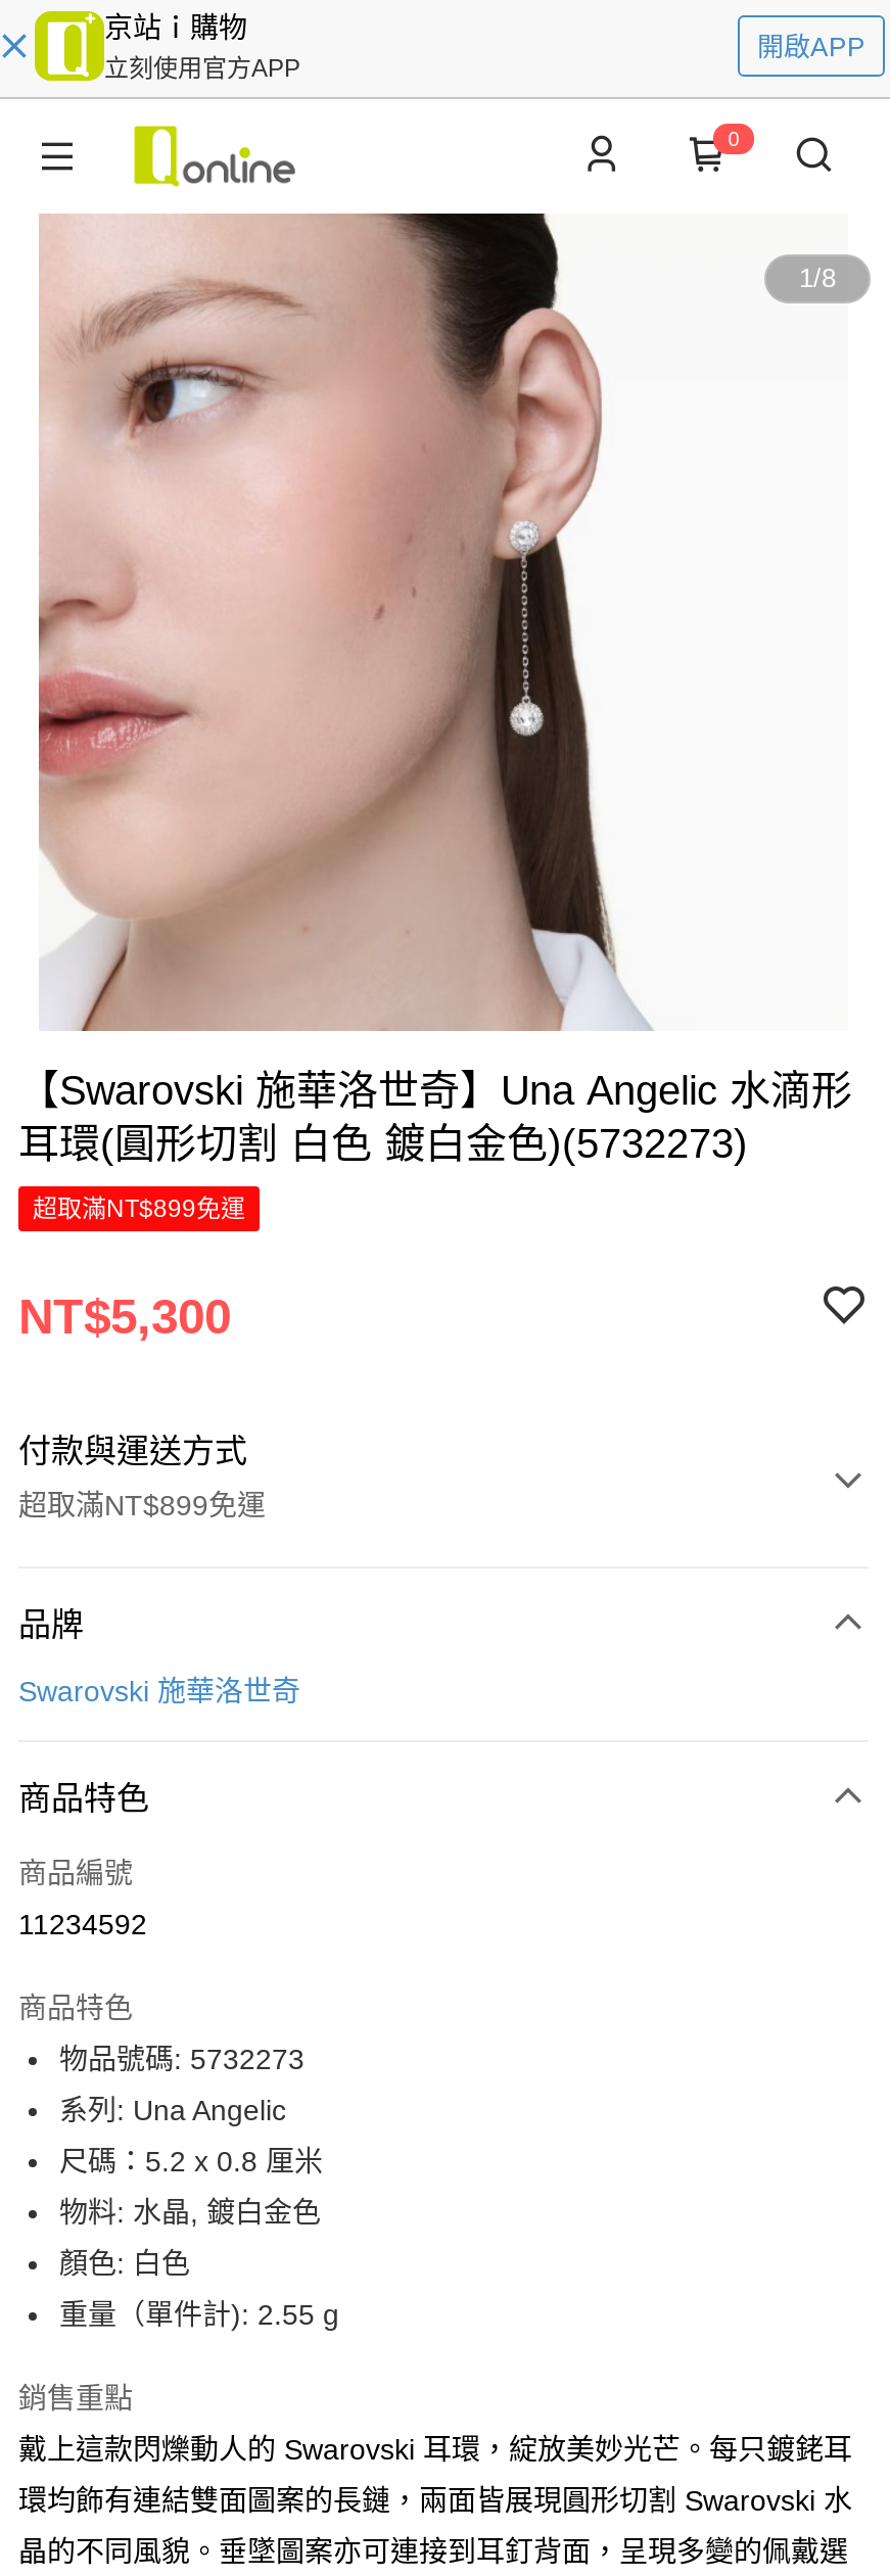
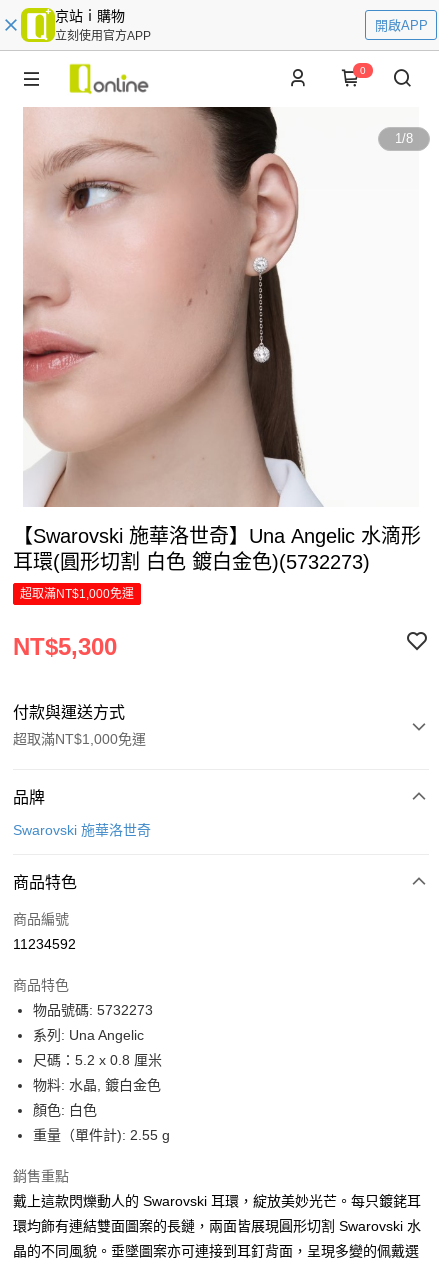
[33,1195,245,1223] 超取滿NT$899免運 -> [20,587,134,601] 超取滿NT$1,000免運
[18,1489,266,1521] 超取滿NT$899免運 -> [13,731,146,747] 超取滿NT$1,000免運

